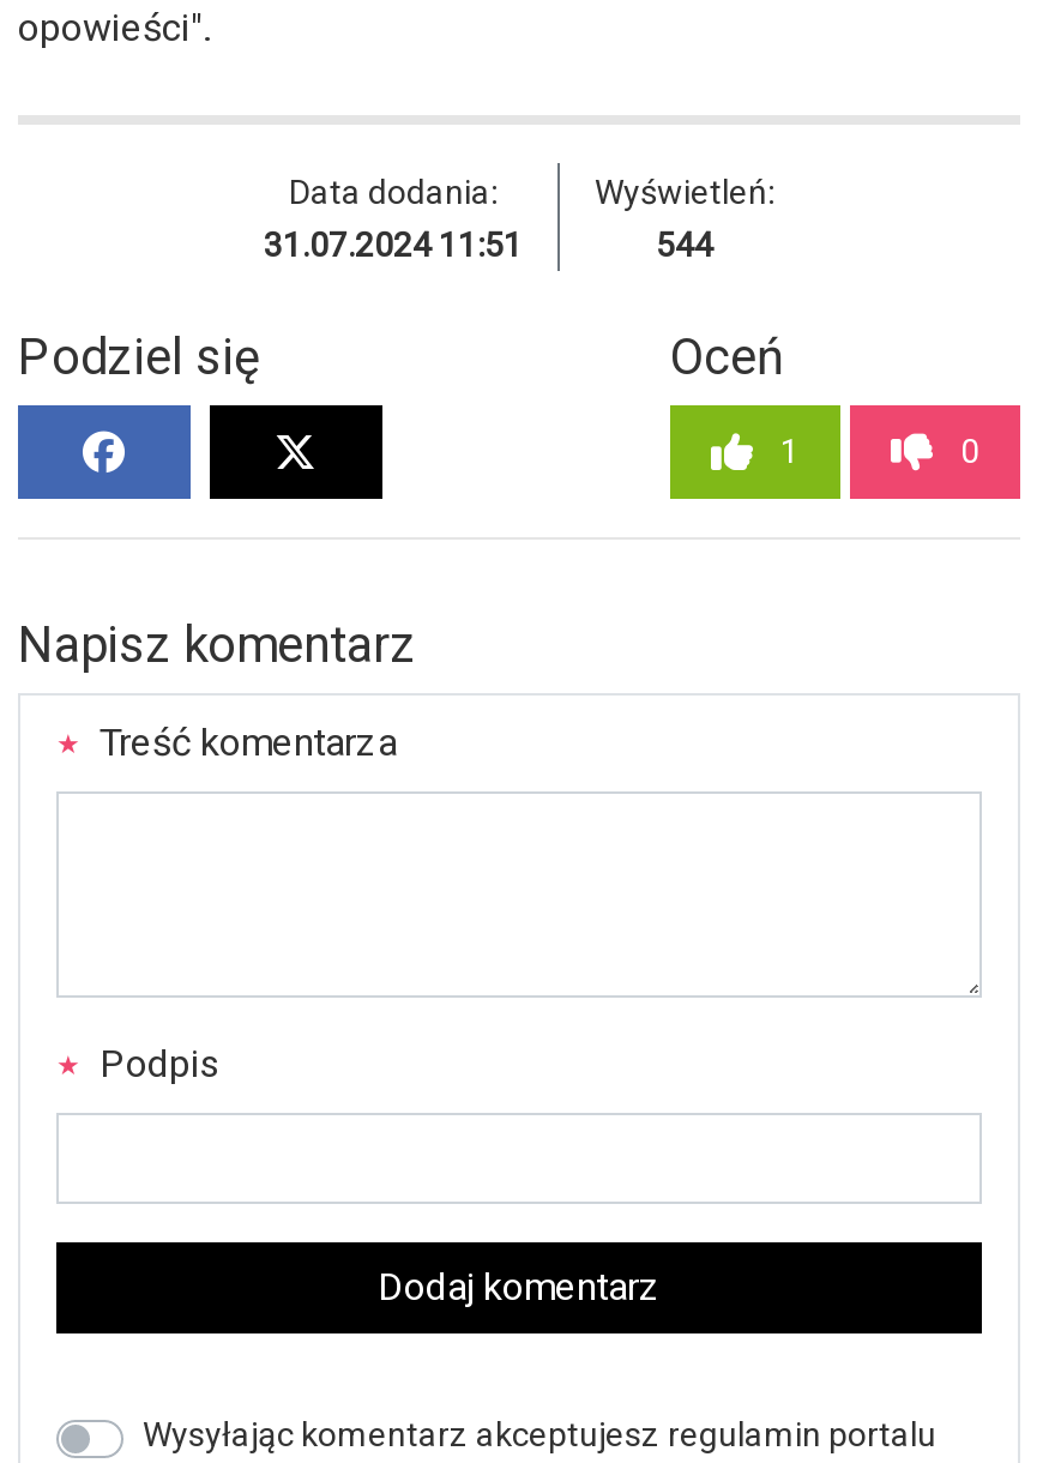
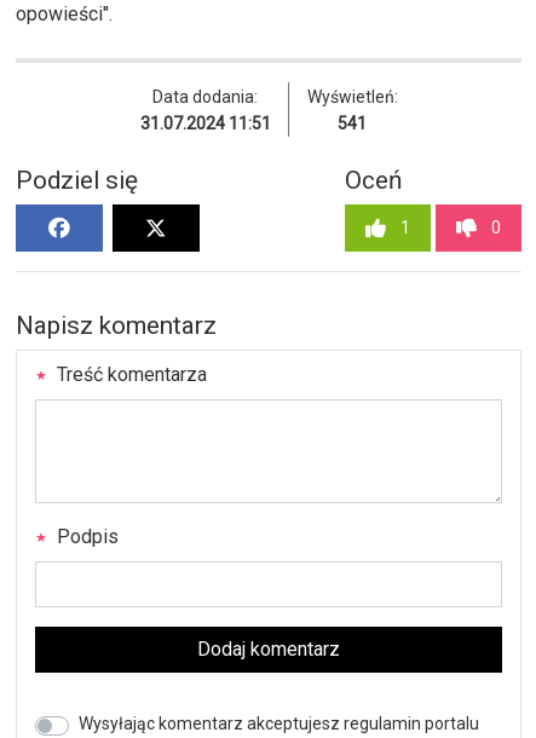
[656,226,713,265] 544 -> [338,114,367,134] 541

